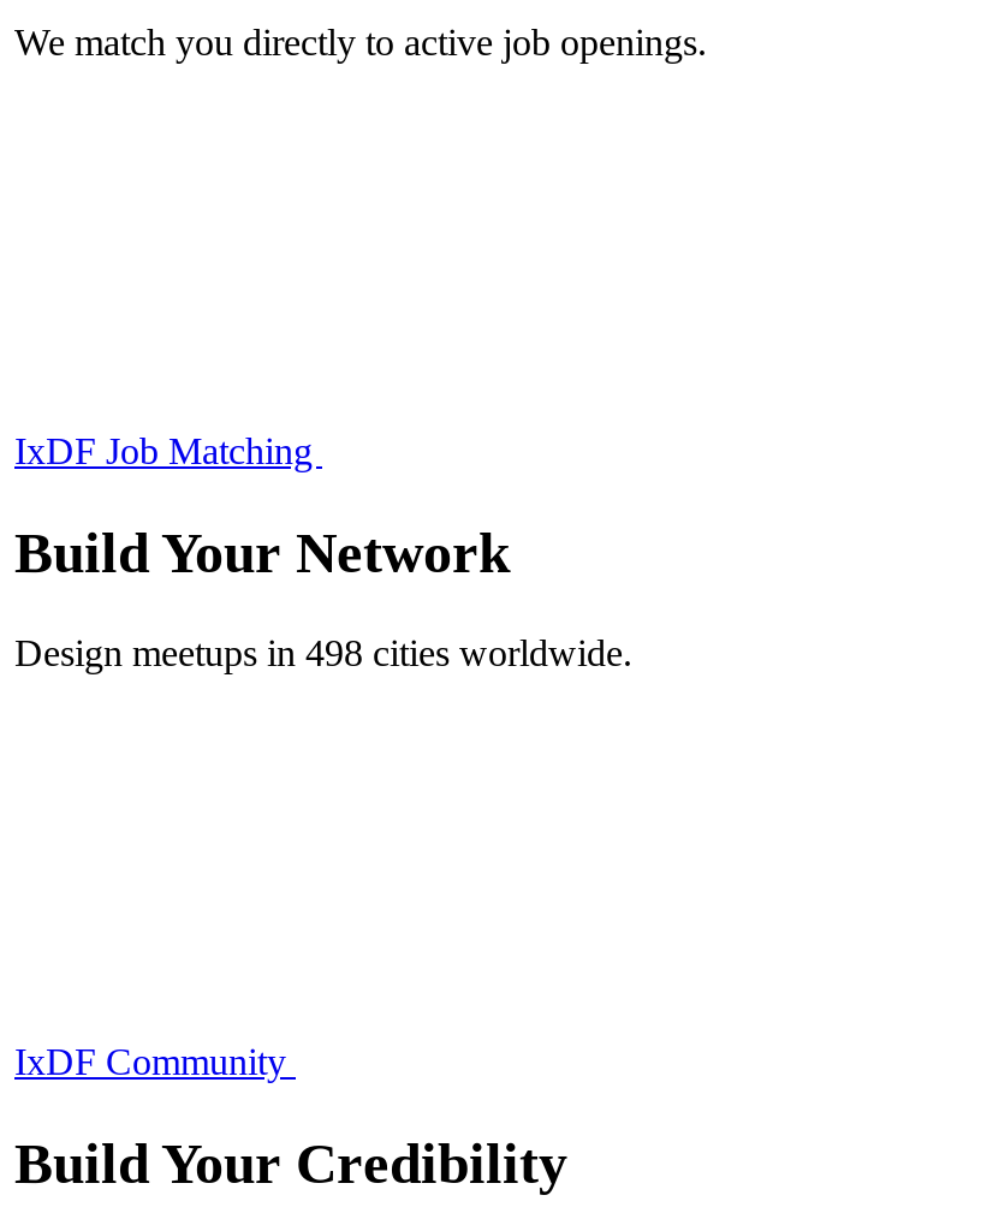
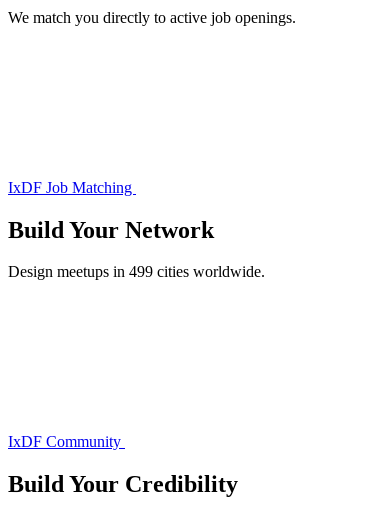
[14,633,632,674] Design meetups in 498 cities worldwide. -> [8,263,265,280] Design meetups in 499 cities worldwide.

